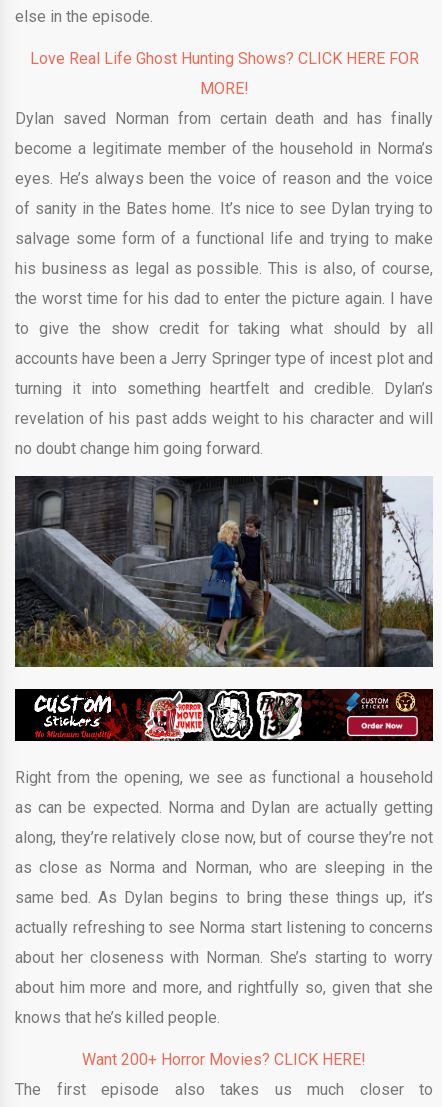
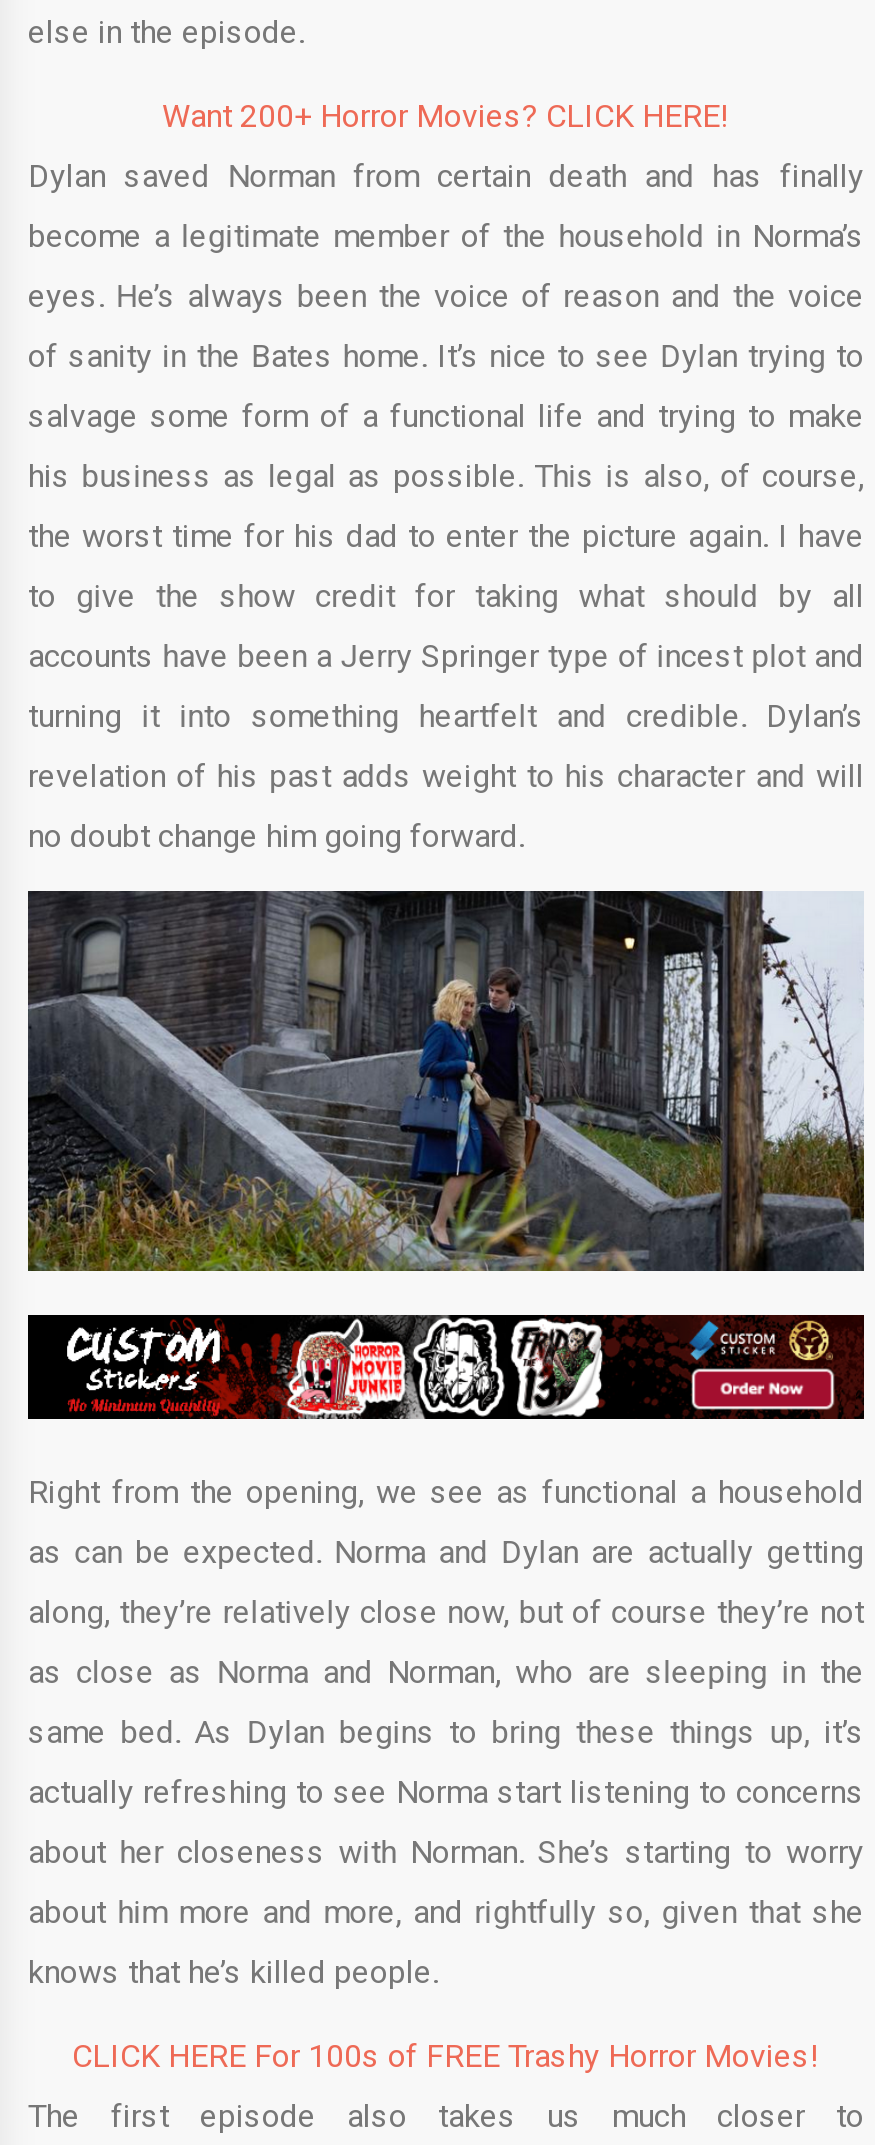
[29,49,418,98] Love Real Life Ghost Hunting Shows? CLICK HERE FOR | MORE! -> none
none -> [72,2037,820,2075] CLICK HERE For 100s of FREE Trashy Horror Movies!
moved [82,1050,366,1069] -> [162,96,730,134]: Want 200+ Horror Movies? CLICK HERE!

